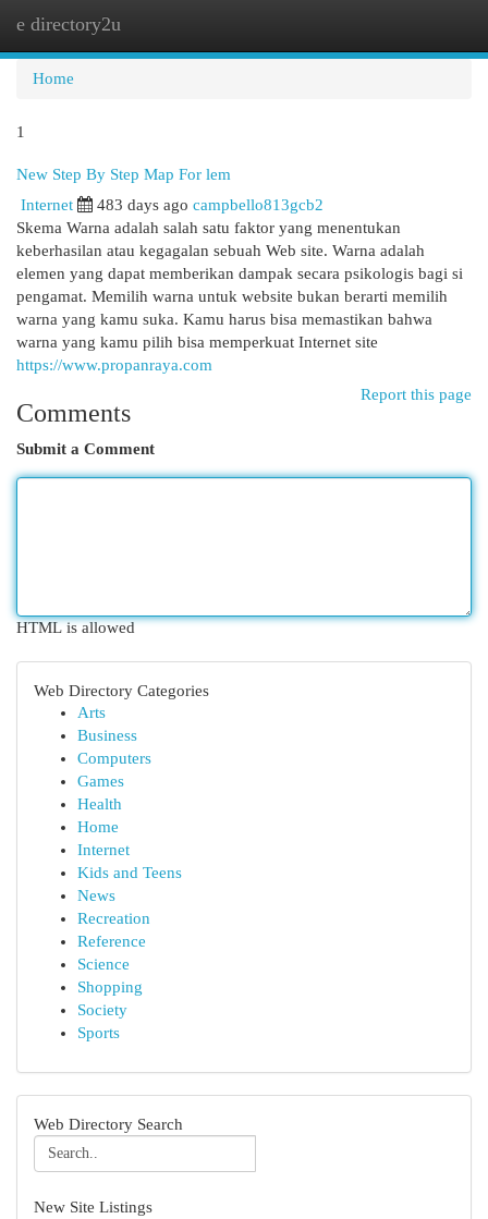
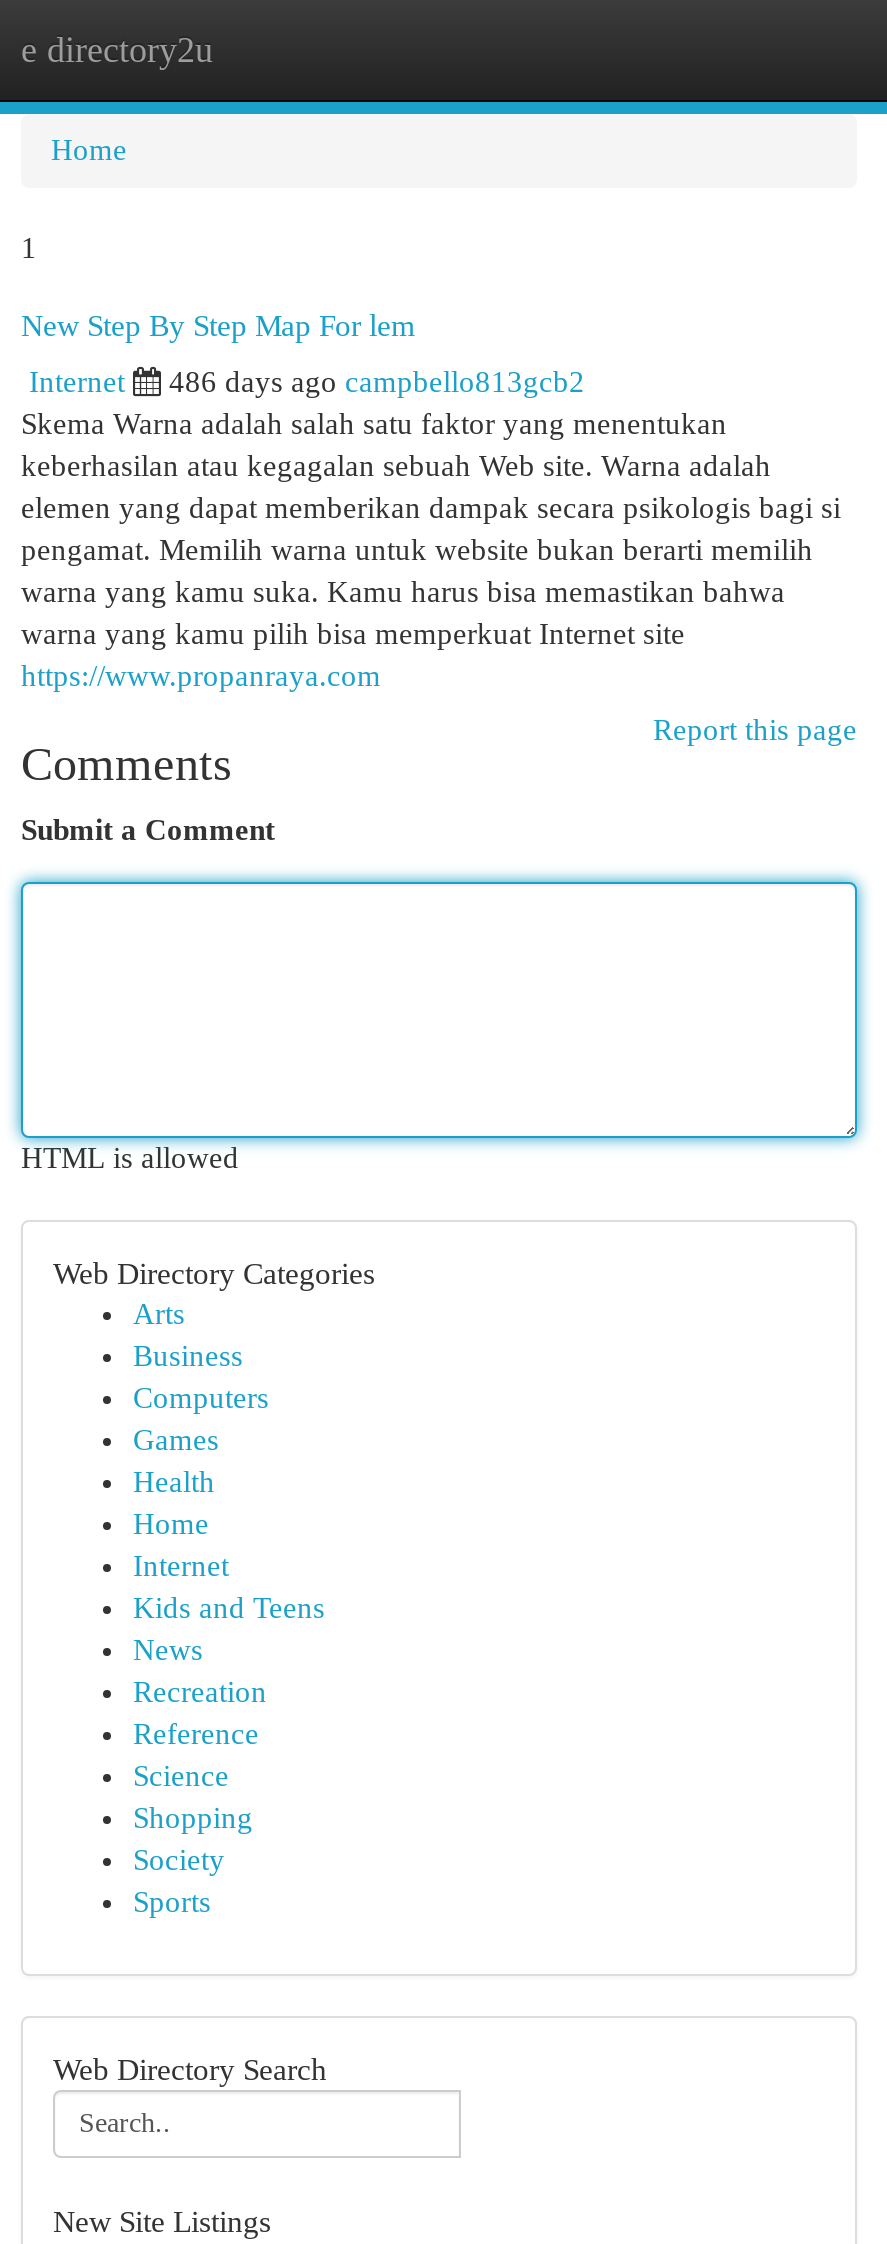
[97,196,324,214] 483 days ago campbello813gcb2 -> [169,366,585,398] 486 days ago campbello813gcb2

